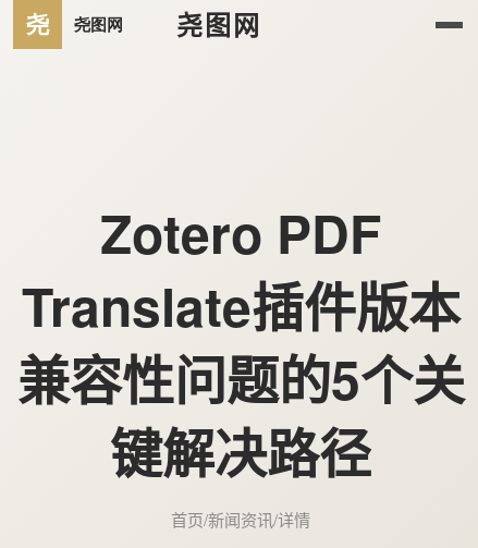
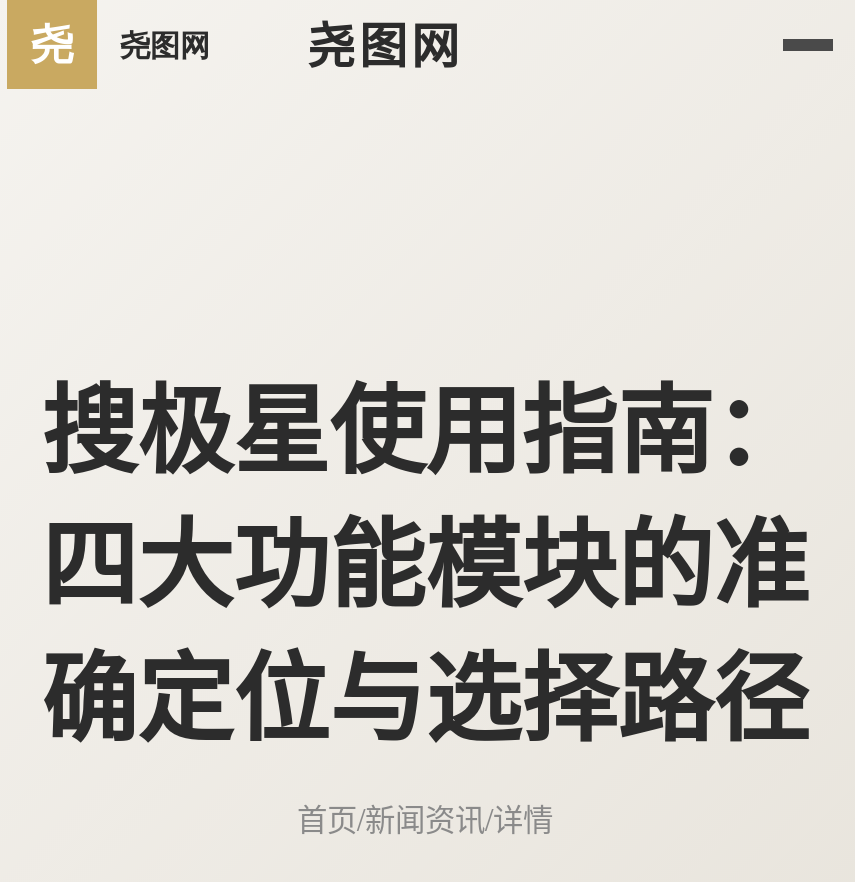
[17,195,464,489] Zotero PDF | Translate插件版本 | 兼容性问题的5个关 | 键解决路径 -> [41,357,809,763] 搜极星使用指南： | 四大功能模块的准 | 确定位与选择路径

